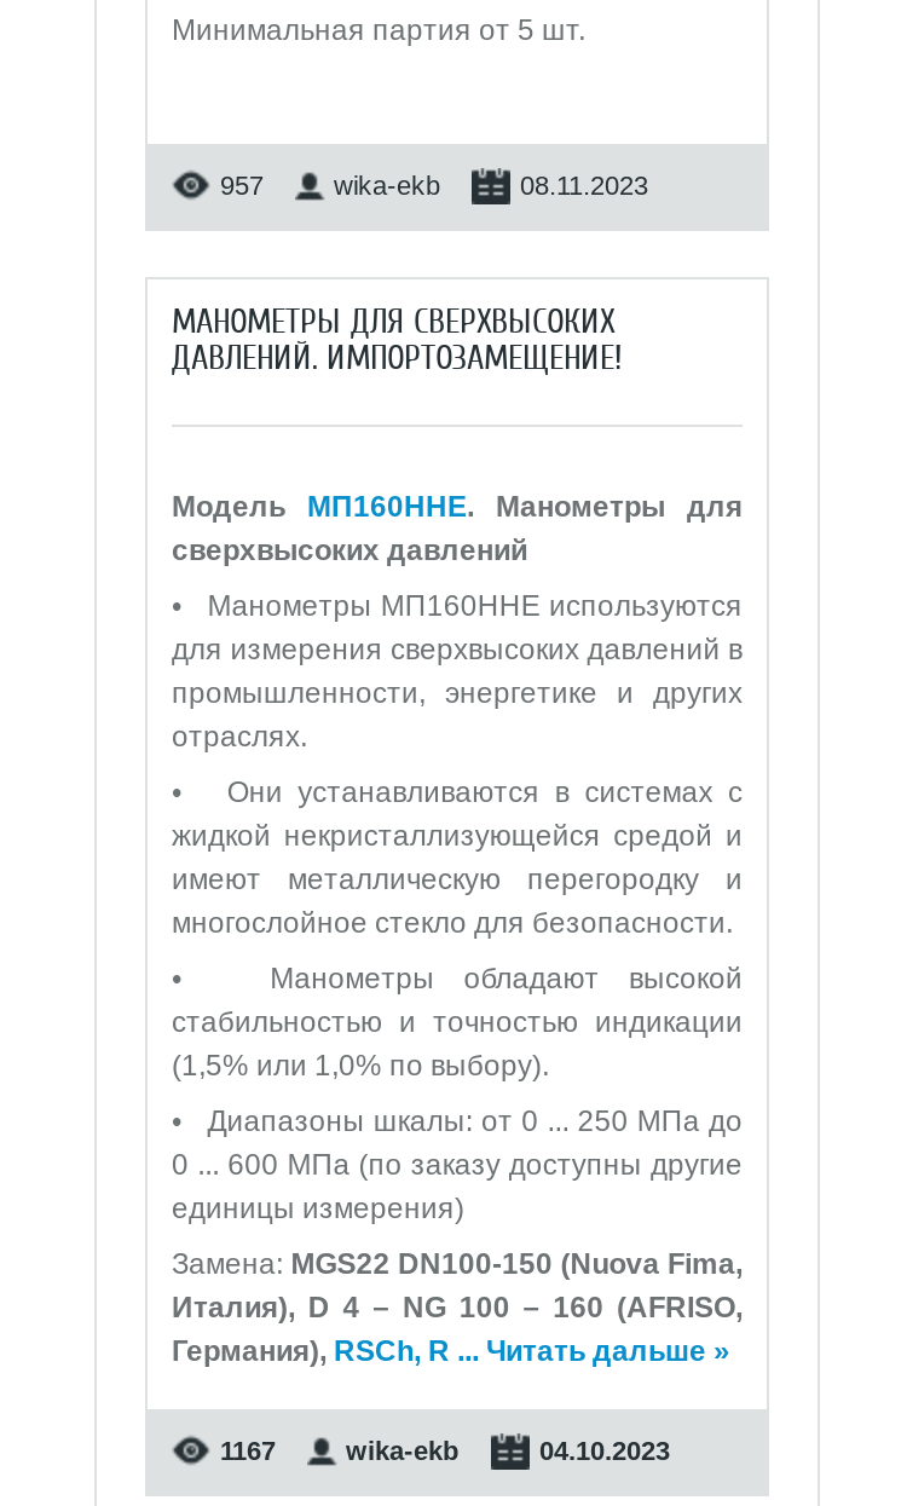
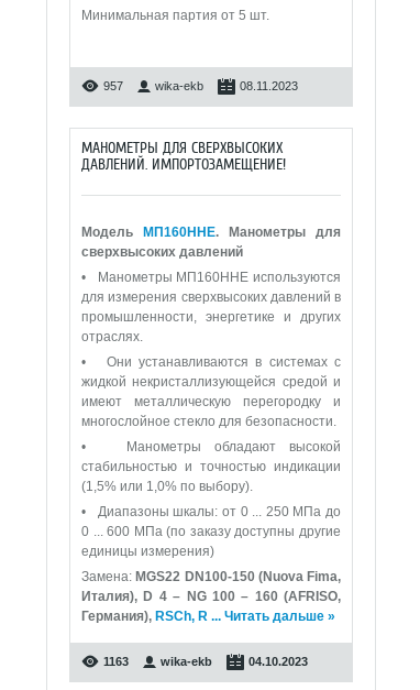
[220,1436,276,1465] 1167 -> [103,655,129,668] 1163

